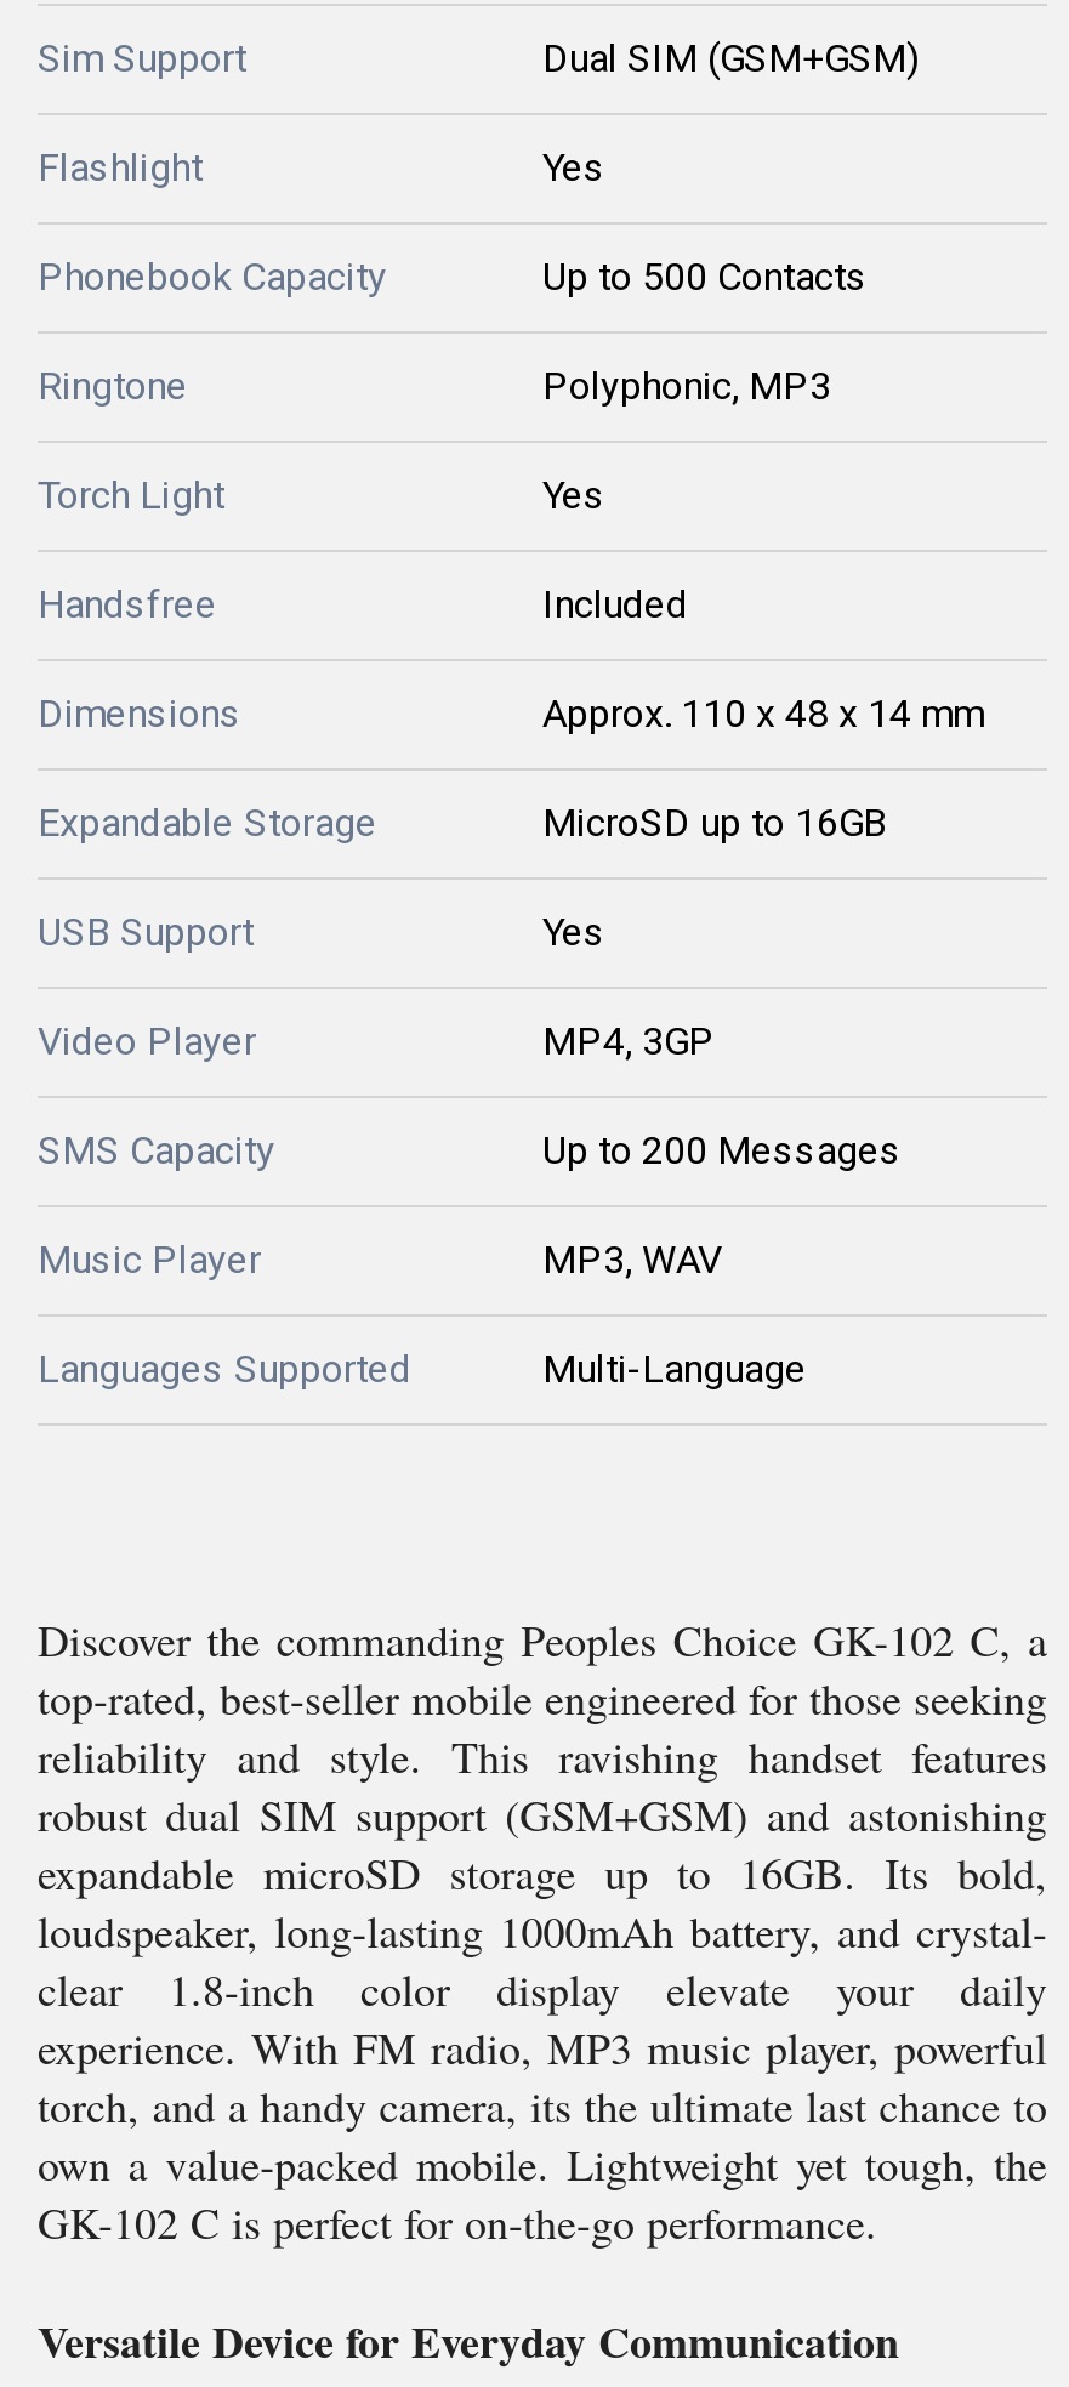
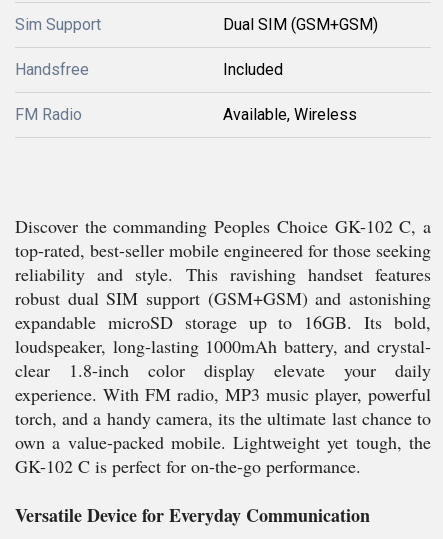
[38,144,868,518] Flashlight | Yes | Phonebook Capacity | Up to 500 Contacts | Ringtone | Polyphonic, MP3 | Torch Light | Yes -> none
[38,690,984,1392] Dimensions | Approx. 110 x 48 x 14 mm | Expandable Storage | MicroSD up to 16GB | USB Support | Yes | Video Player | MP4, 3GP | SMS Capacity | Up to 200 Messages | Music Player | MP3, WAV | Languages Supported | Multi-Language -> [15,105,357,124] FM Radio | Available, Wireless

